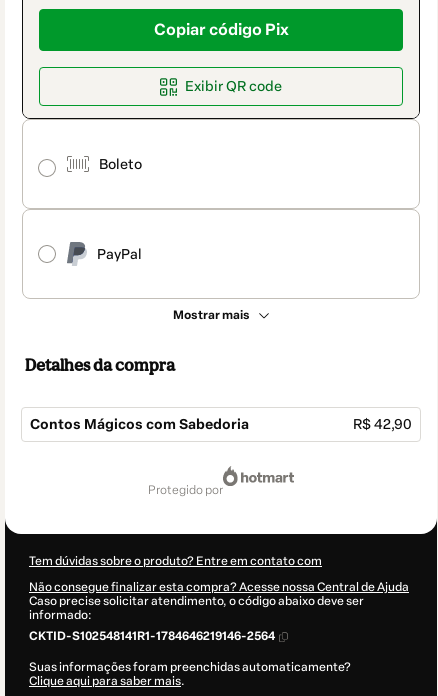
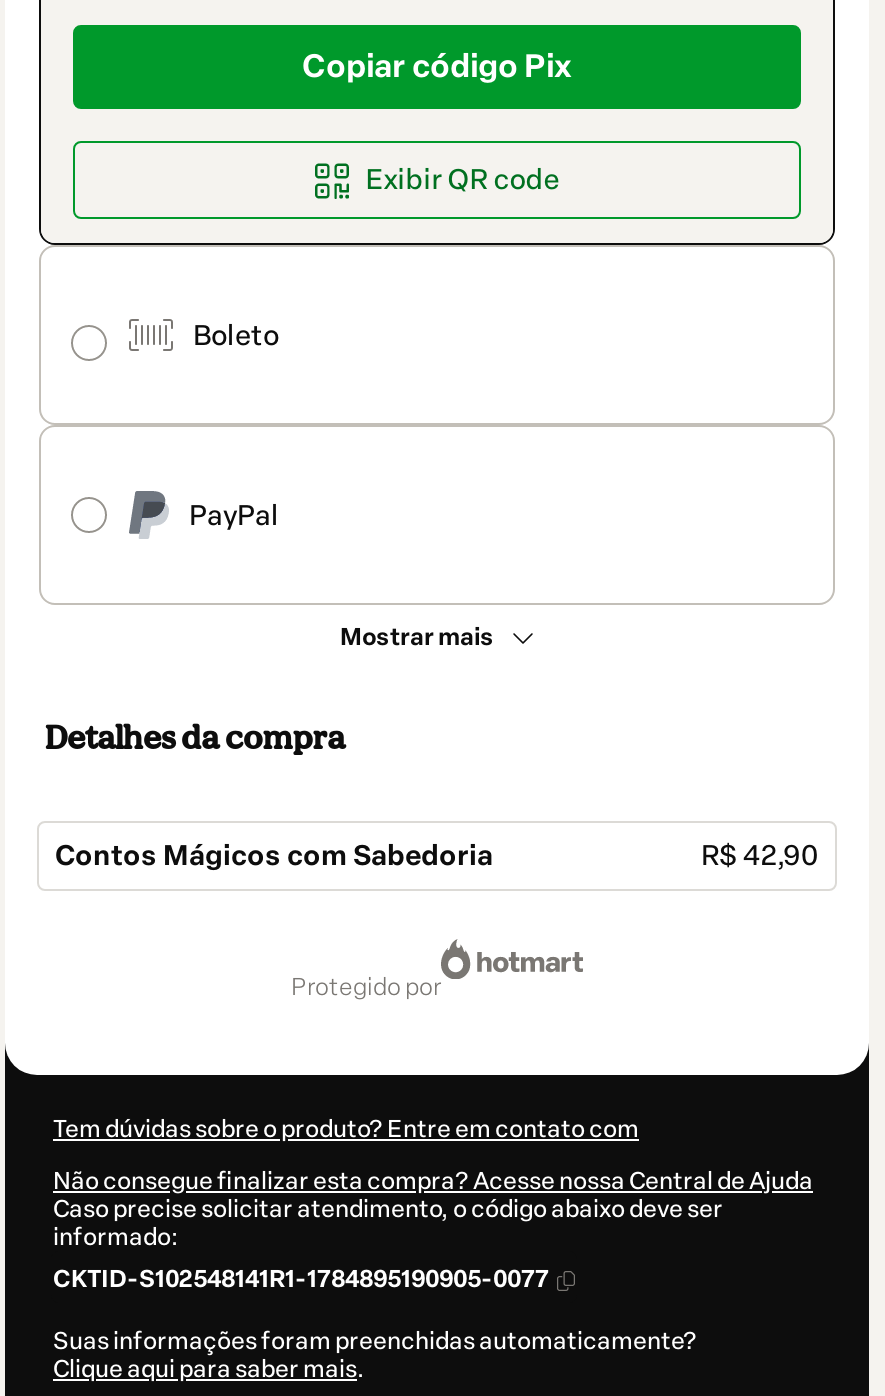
[29,629,275,643] CKTID-S102548141R1-1784646219146-2564 -> [53,1266,549,1294] CKTID-S102548141R1-1784895190905-0077

